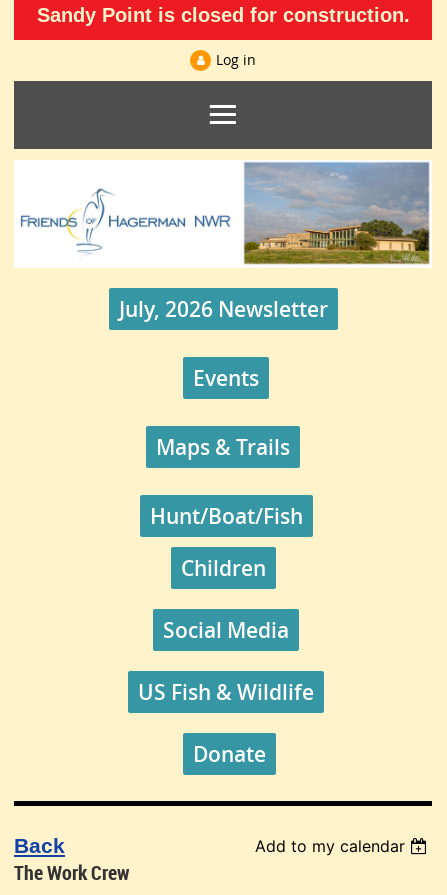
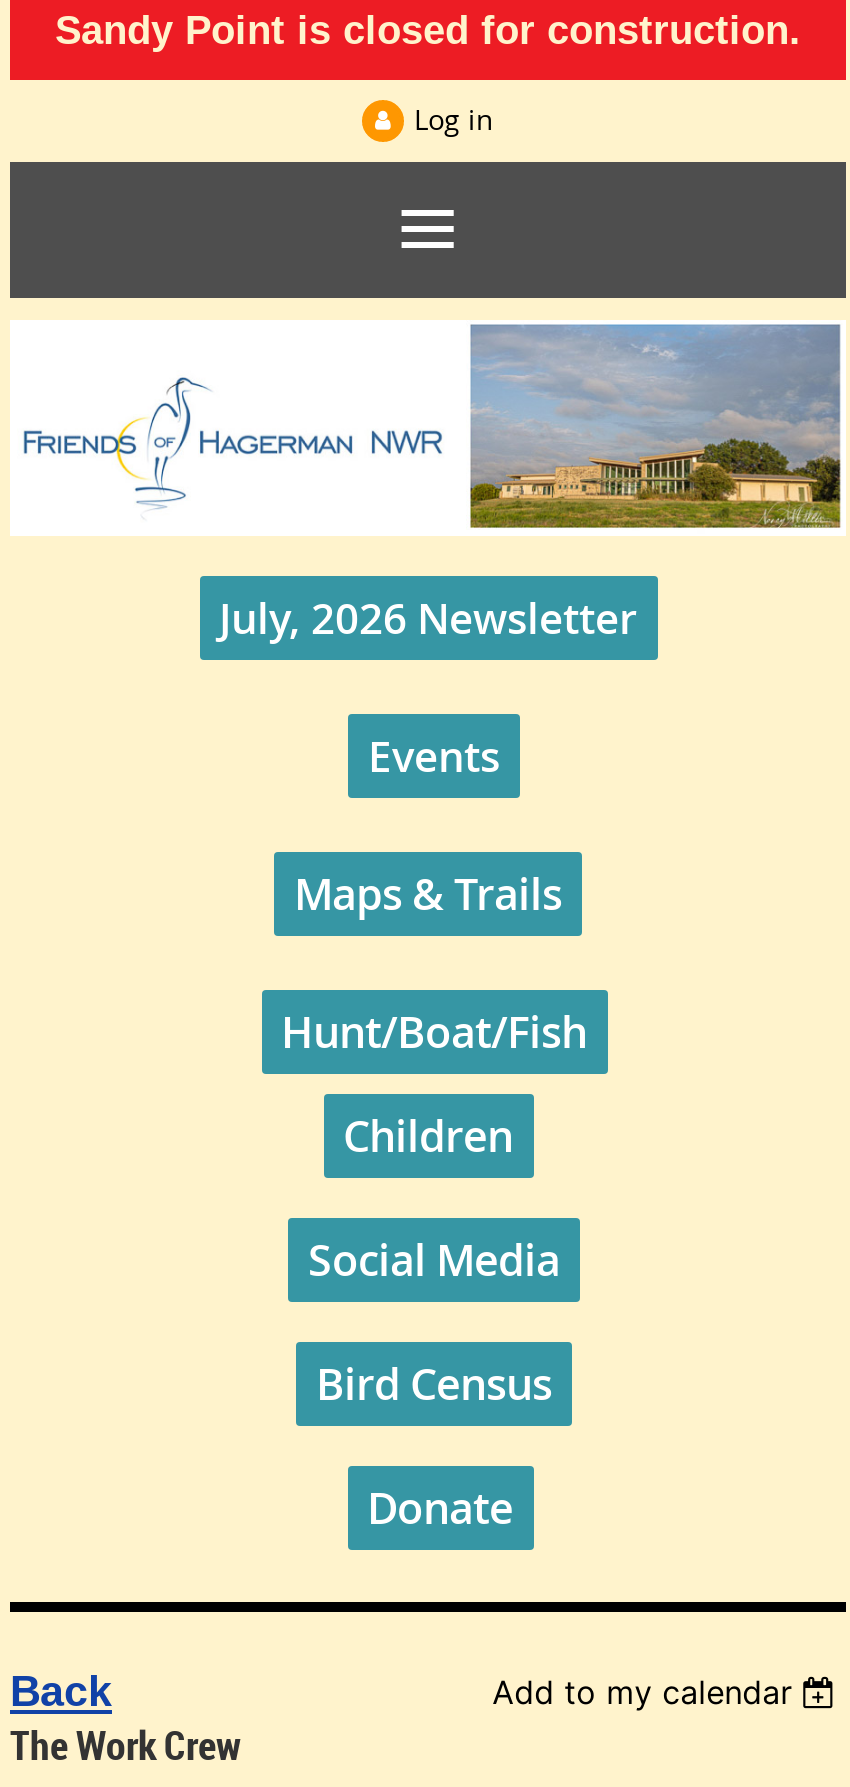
[138,678,314,706] US Fish & Wildlife -> [316,1356,552,1412] Bird Census

